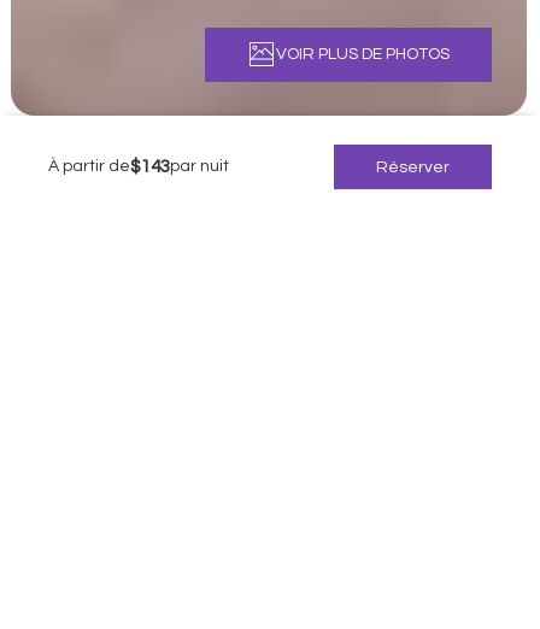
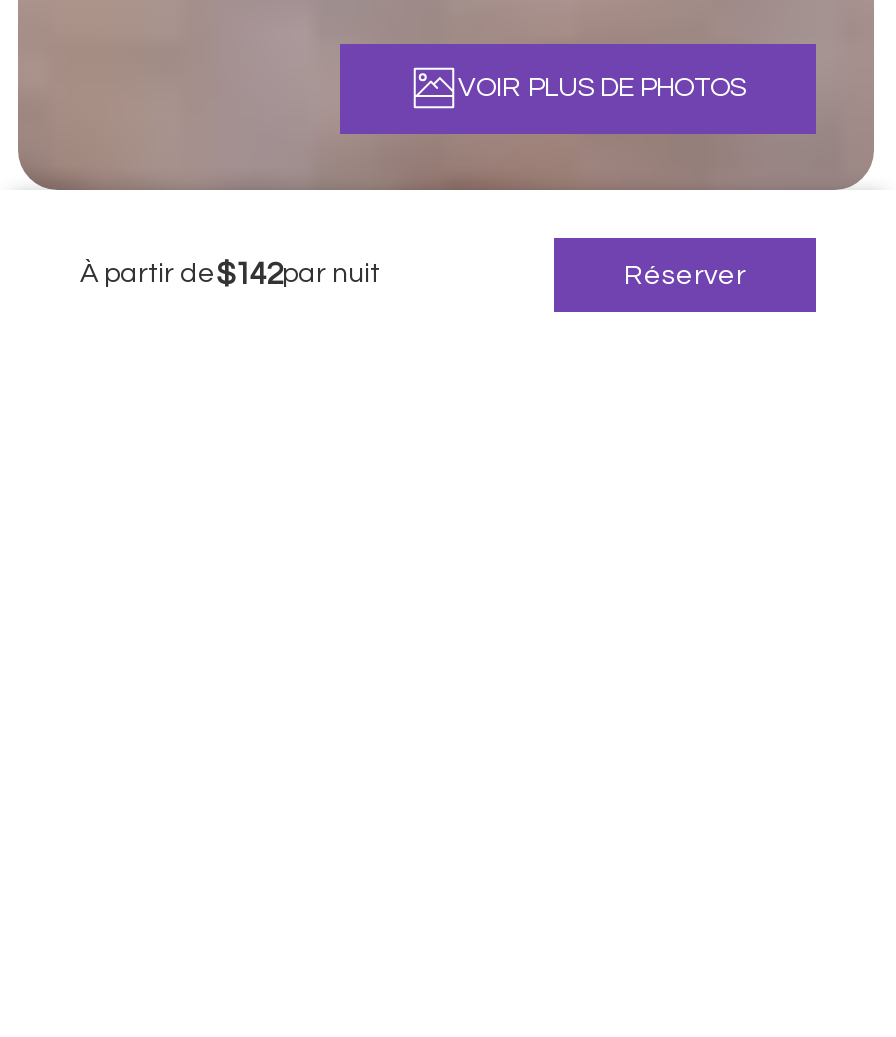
[48,157,229,176] À partir de$143par nuit -> [80,258,380,290] À partir de$142par nuit

